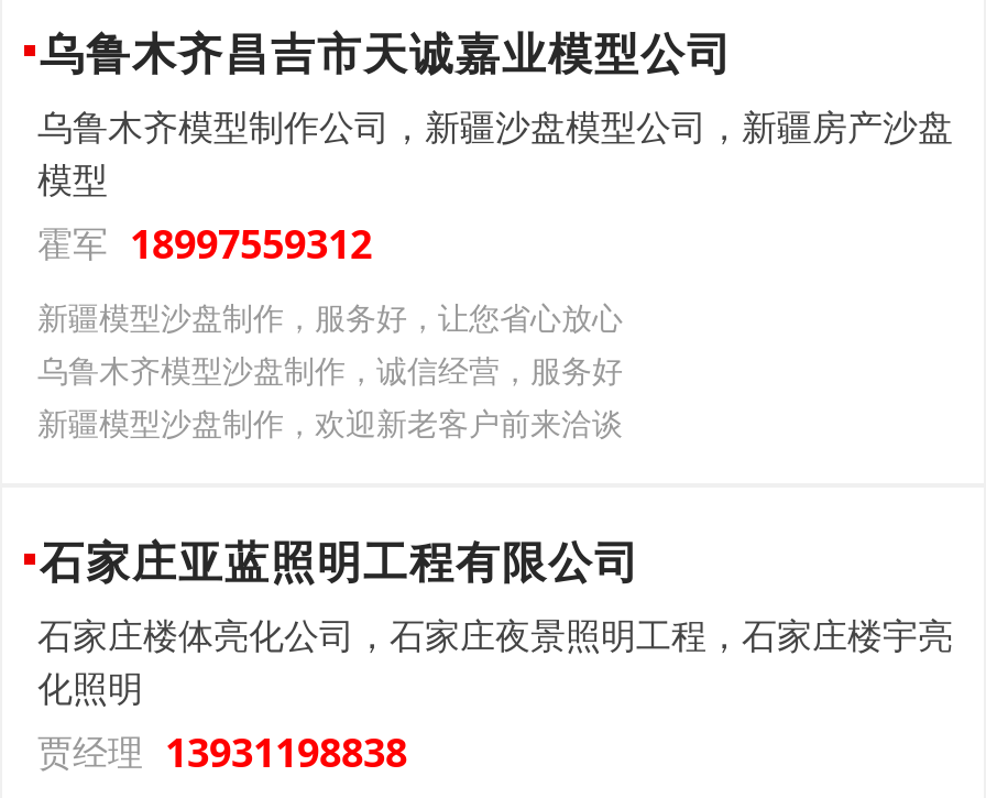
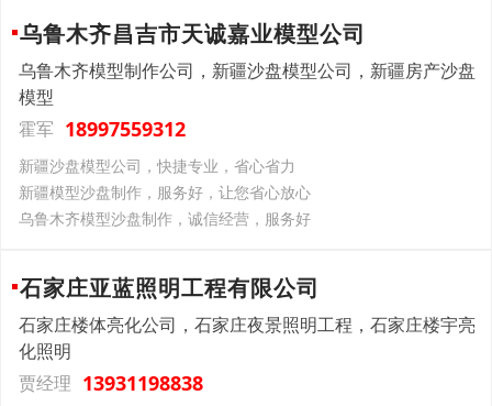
none -> [19,155,295,176] 新疆沙盘模型公司，快捷专业，省心省力
moved [37,297,623,391] -> [19,182,311,229]: 新疆模型沙盘制作，服务好，让您省心放心 | 乌鲁木齐模型沙盘制作，诚信经营，服务好
[37,402,623,444] 新疆模型沙盘制作，欢迎新老客户前来洽谈 -> none

